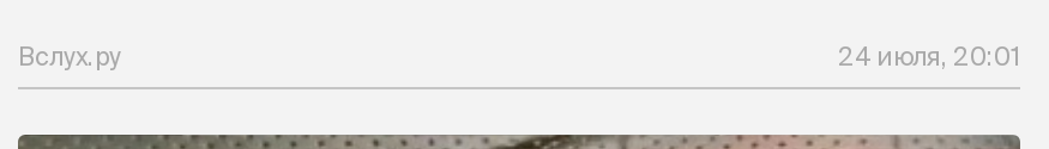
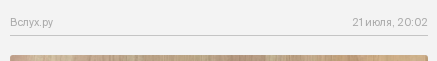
[838,42,1020,71] 24 июля, 20:01 -> [352,16,428,28] 21 июля, 20:02

